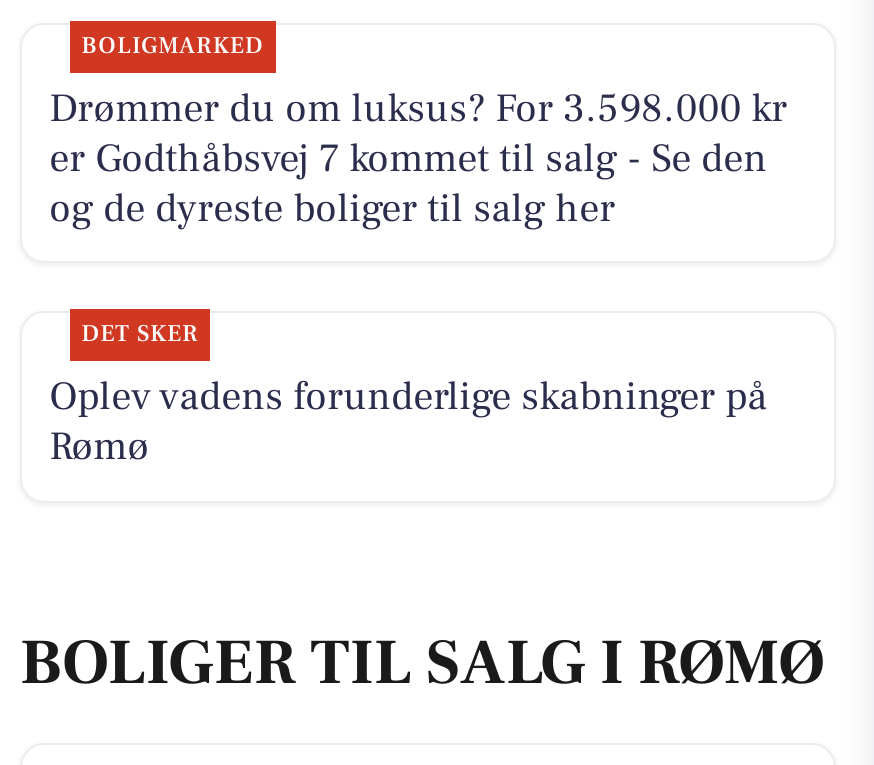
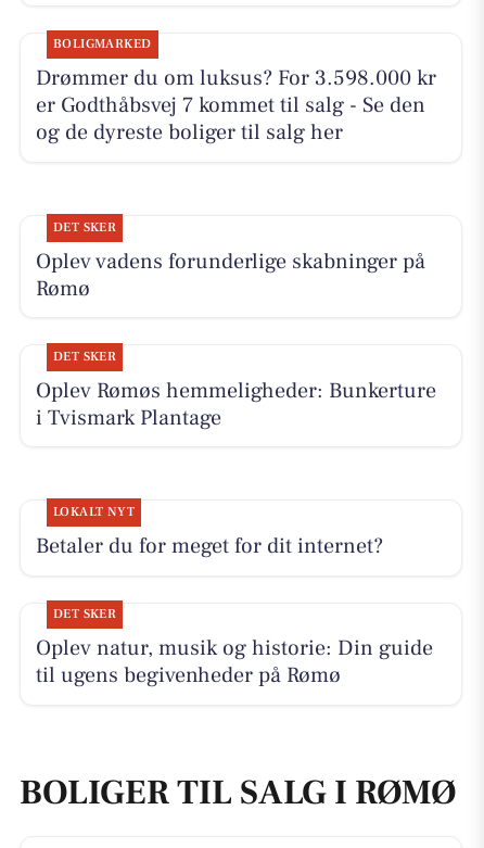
none -> [35,348,436,432] DET SKER | Oplev Rømøs hemmeligheder: Bunkerture | i Tvismark Plantage
none -> [35,504,433,690] LOKALT NYT | Betaler du for meget for dit internet? | DET SKER | Oplev natur, musik og historie: Din guide | til ugens begivenheder på Rømø

